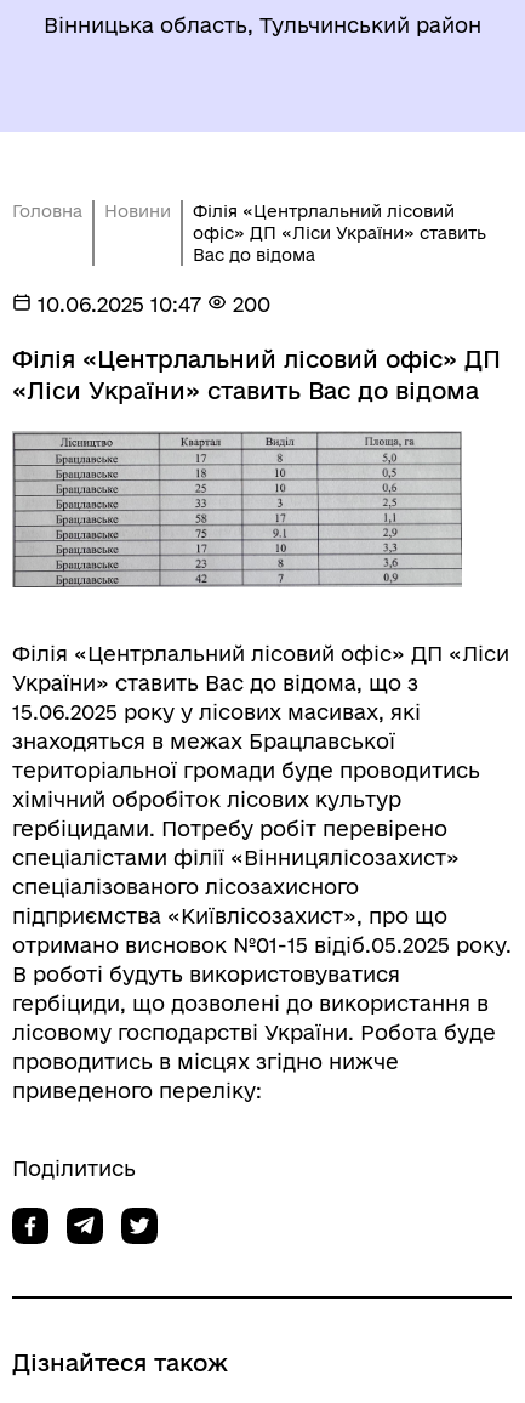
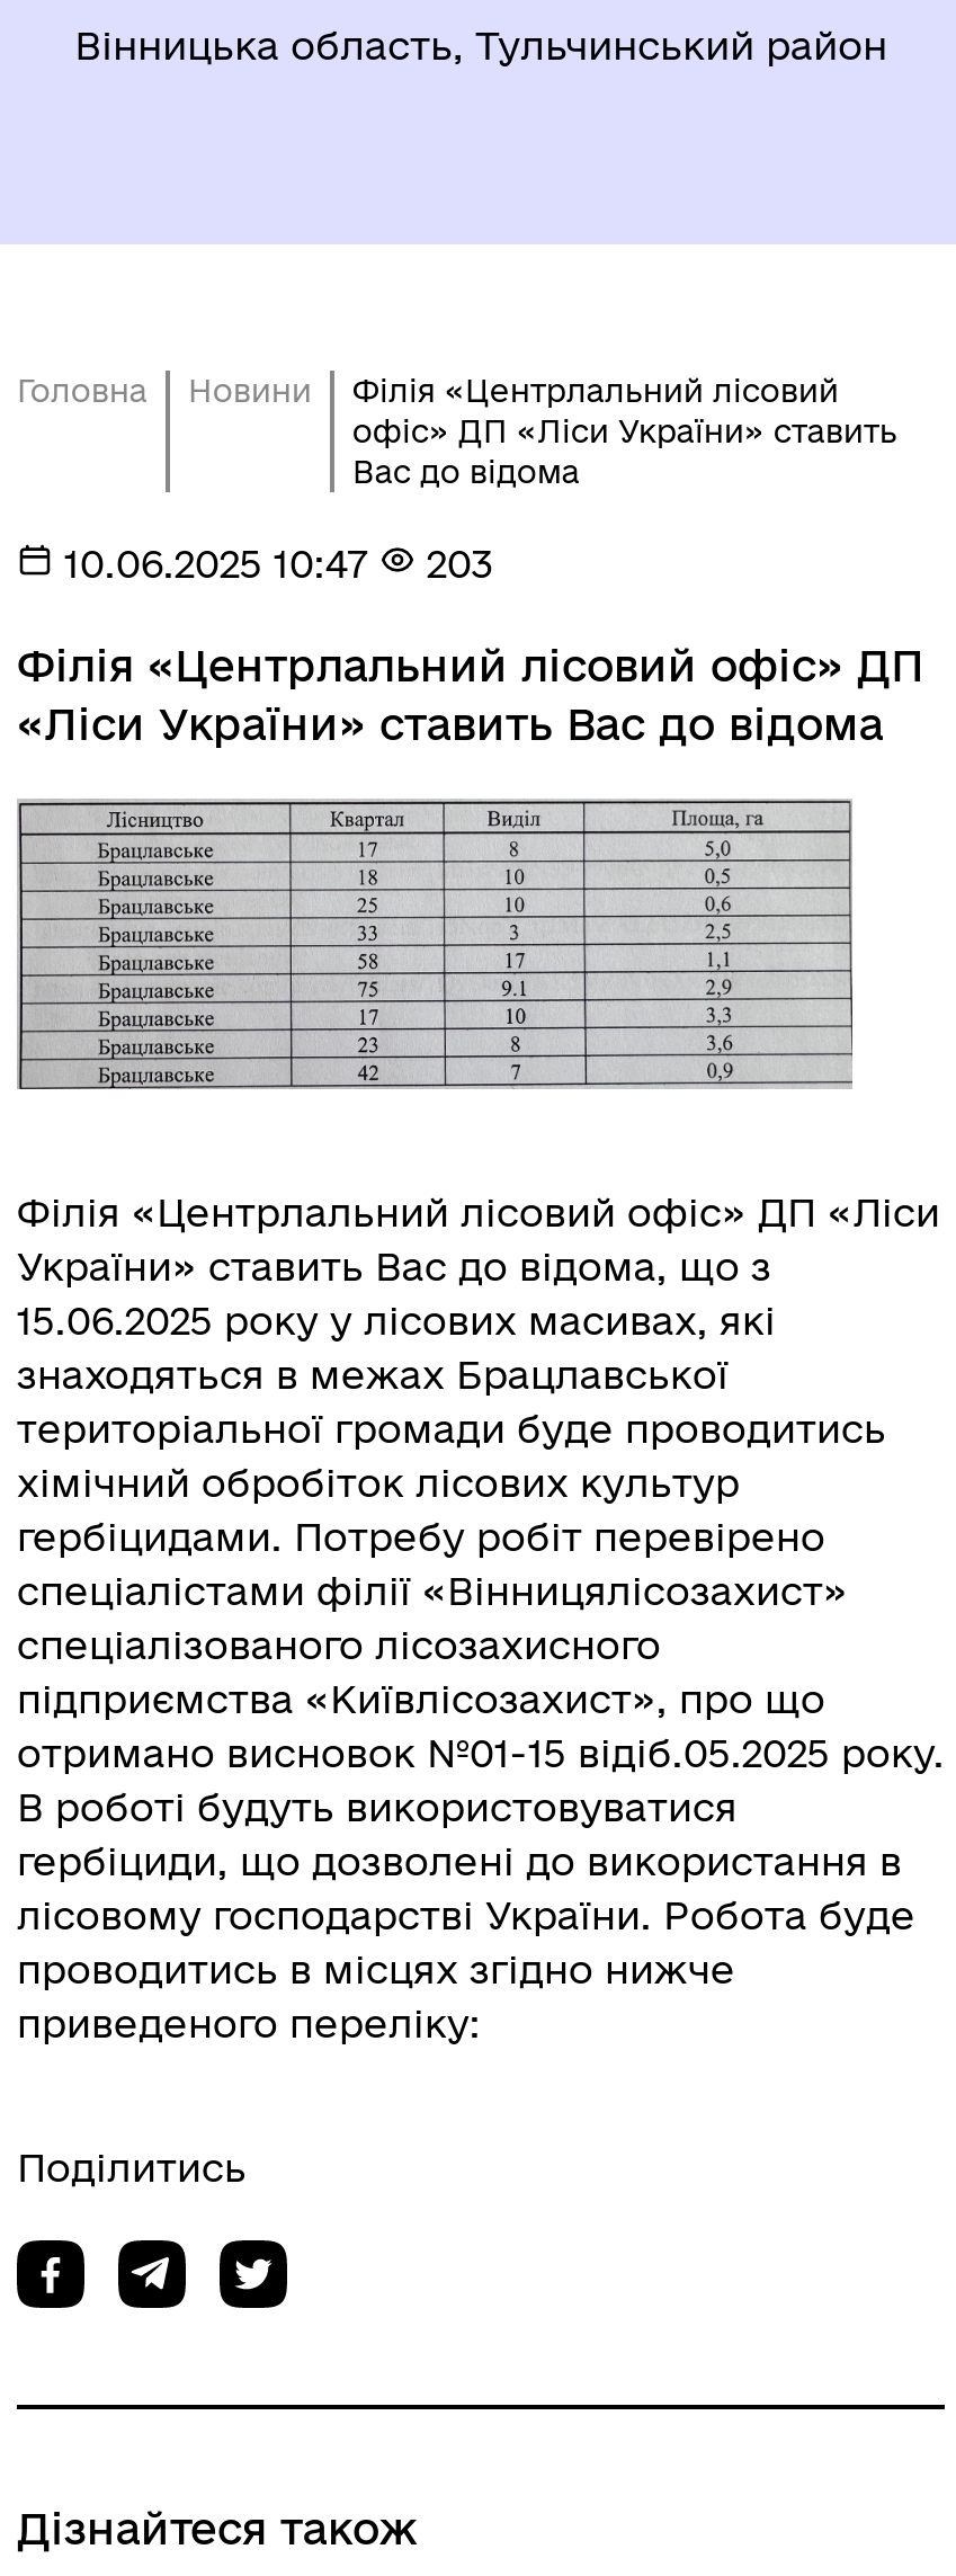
[31,292,270,315] 10.06.2025 10:47 200 -> [53,541,494,583] 10.06.2025 10:47 203

